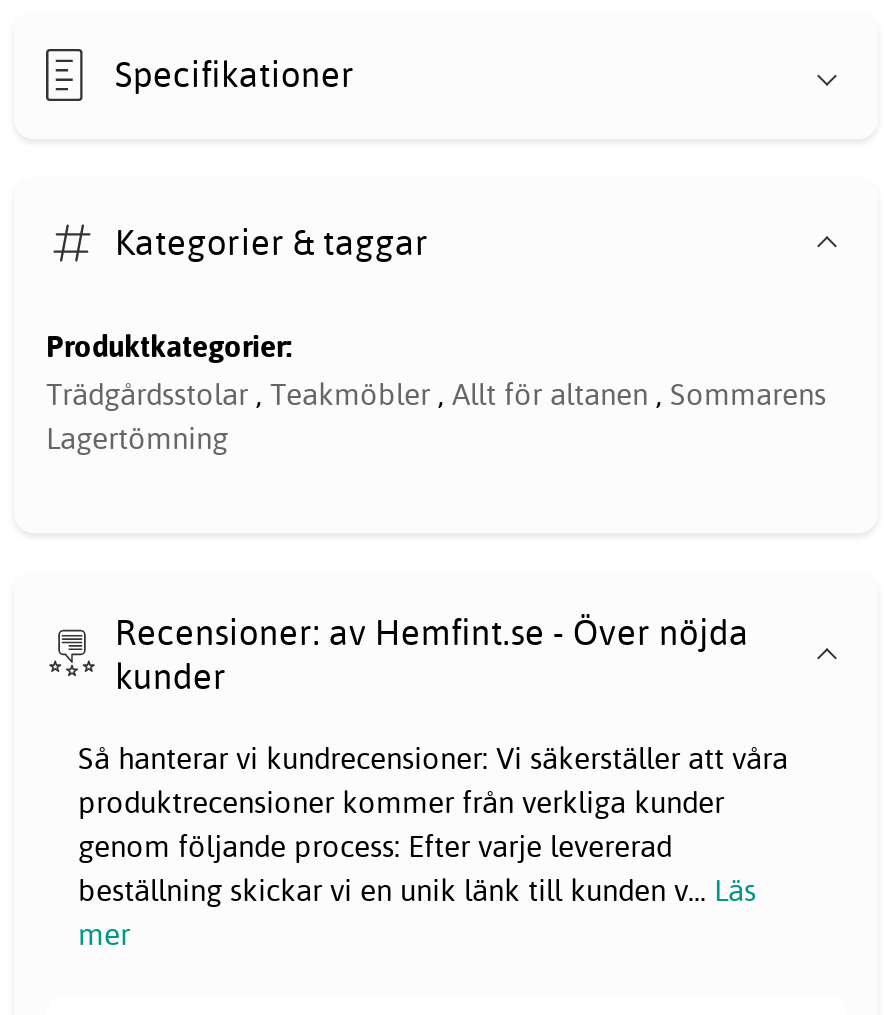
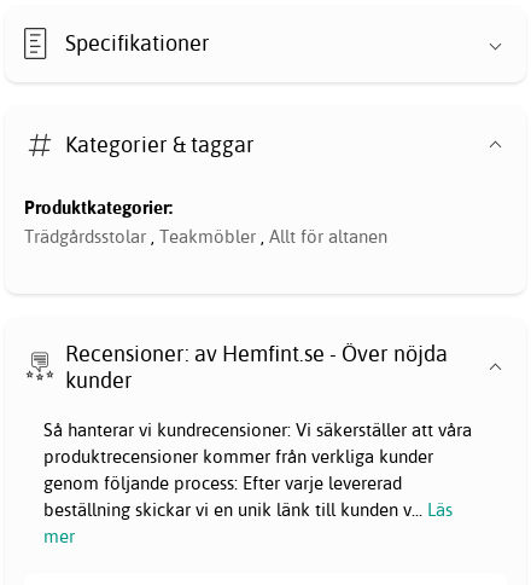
[46,374,826,456] Trädgårdsstolar , Teakmöbler , Allt för altanen , Sommarens | Lagertömning -> [24,224,387,247] Trädgårdsstolar , Teakmöbler , Allt för altanen

